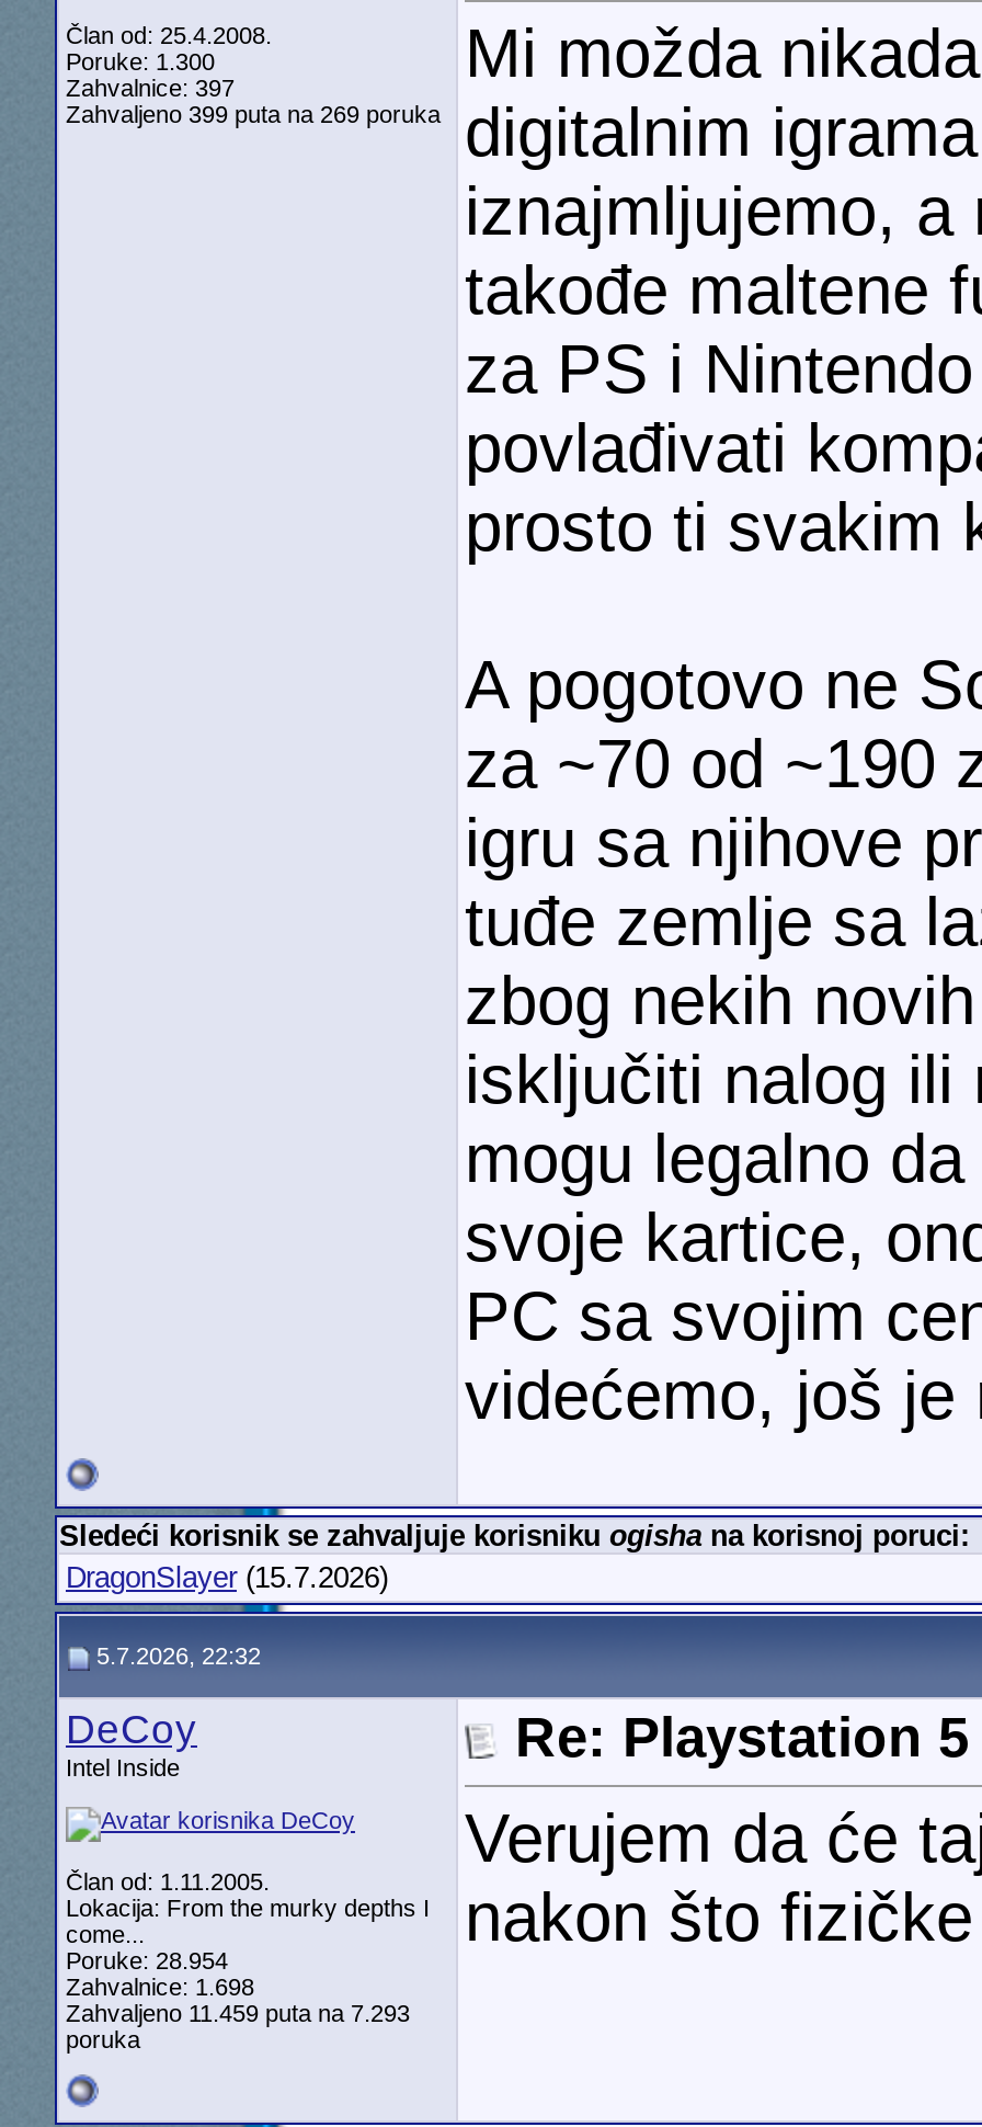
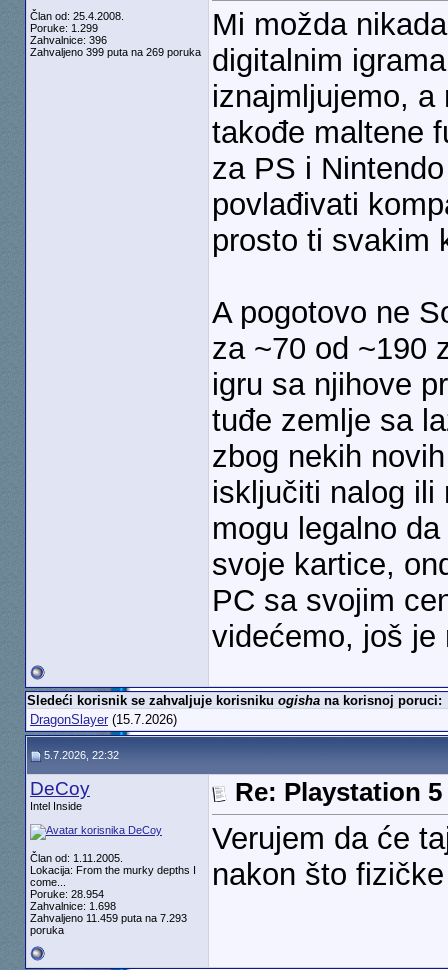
[66,48,215,75] Poruke: 1.300 -> [30,22,98,34] Poruke: 1.299
[66,75,235,101] Zahvalnice: 397 -> [30,34,107,46] Zahvalnice: 396

